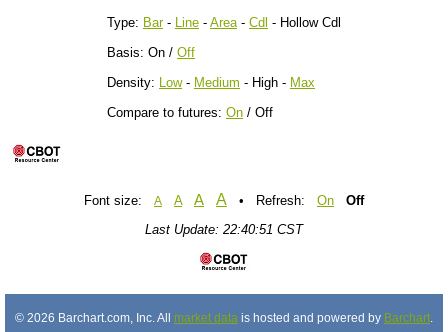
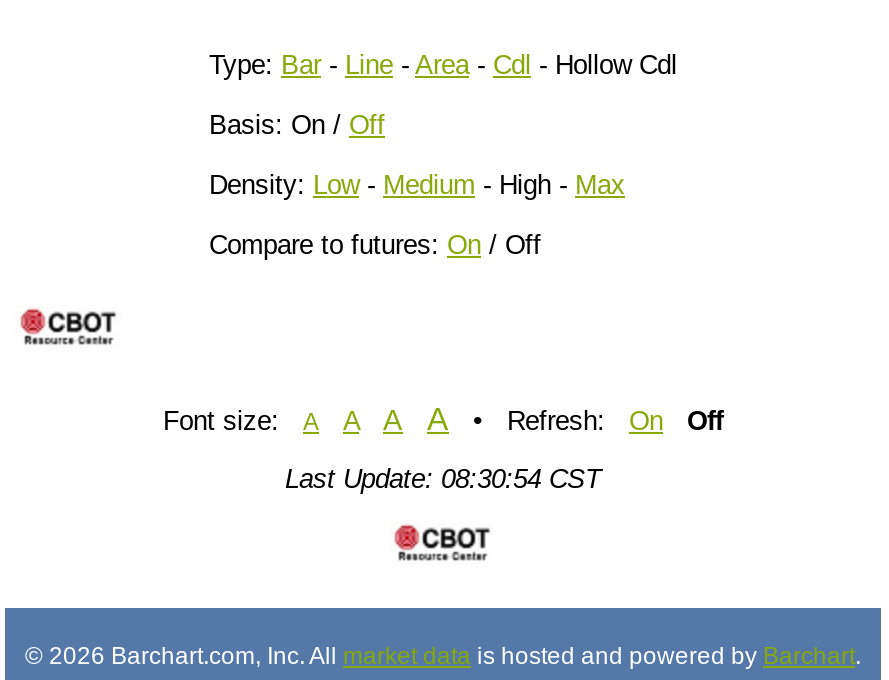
[145,222,303,237] Last Update: 22:40:51 CST -> [285,465,601,495] Last Update: 08:30:54 CST

